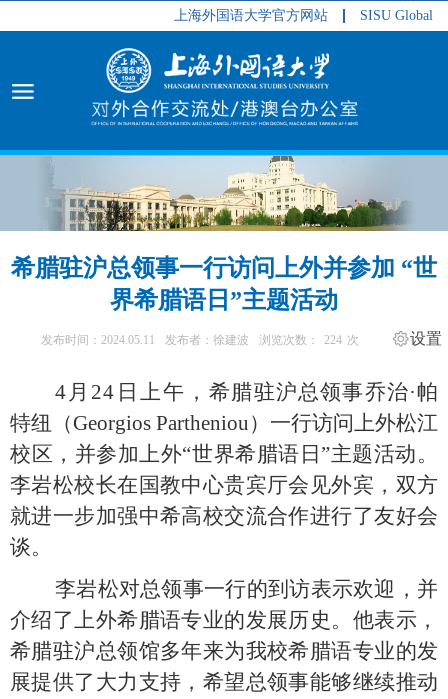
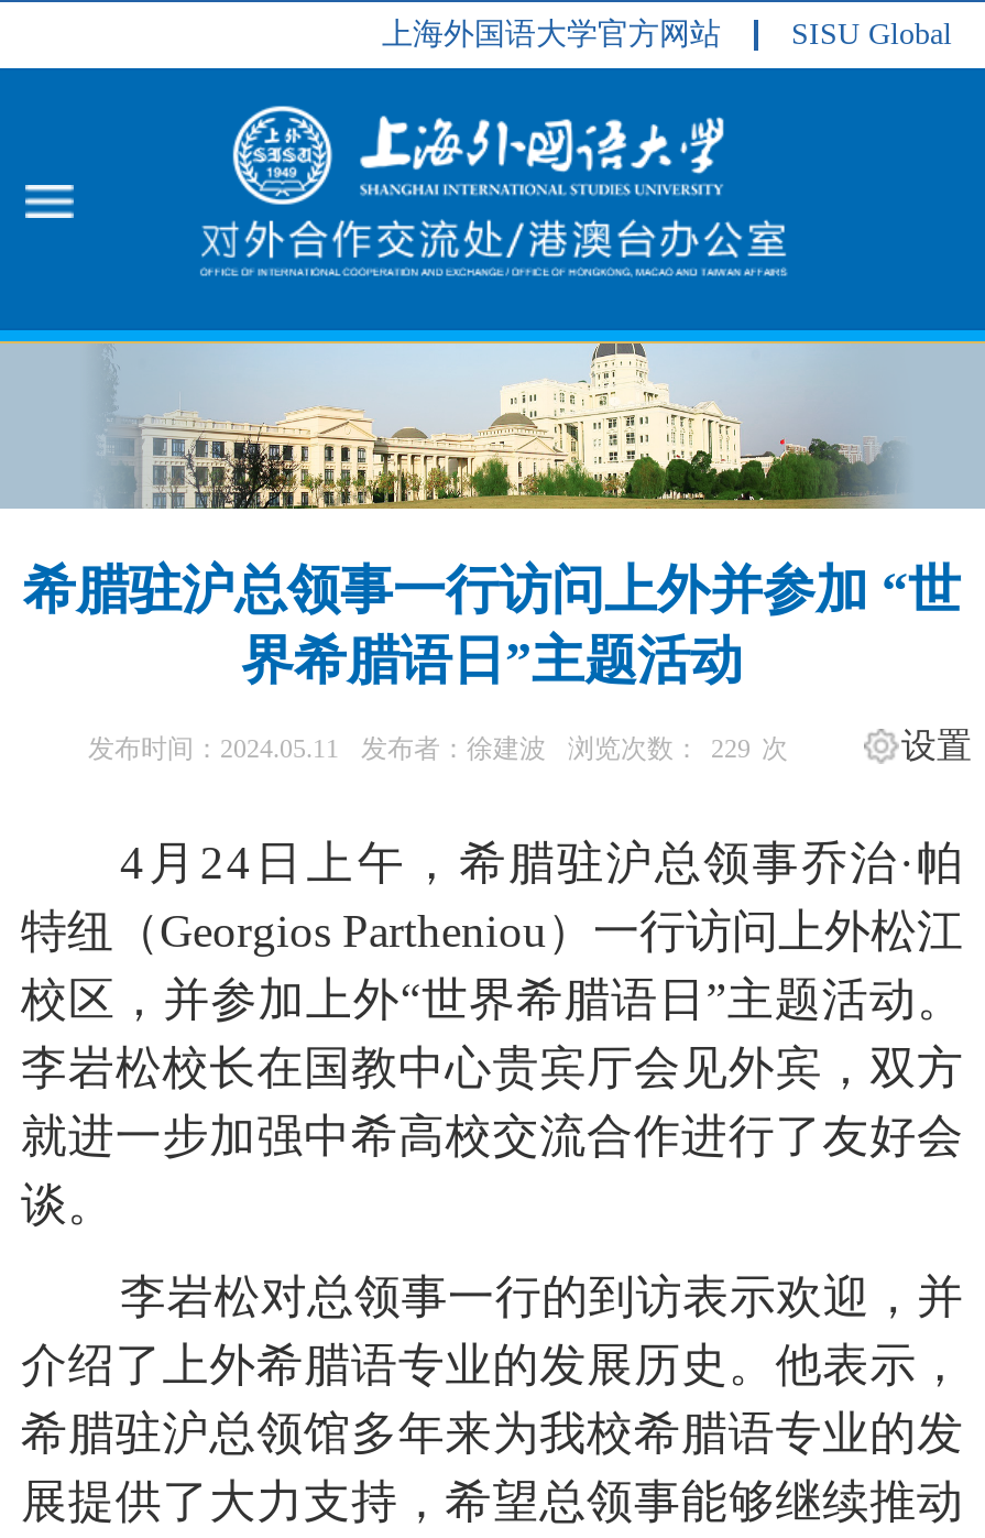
[40,333,358,347] 发布时间：2024.05.11 发布者：徐建波 浏览次数： 224 次 -> [88,733,788,764] 发布时间：2024.05.11 发布者：徐建波 浏览次数： 229 次

